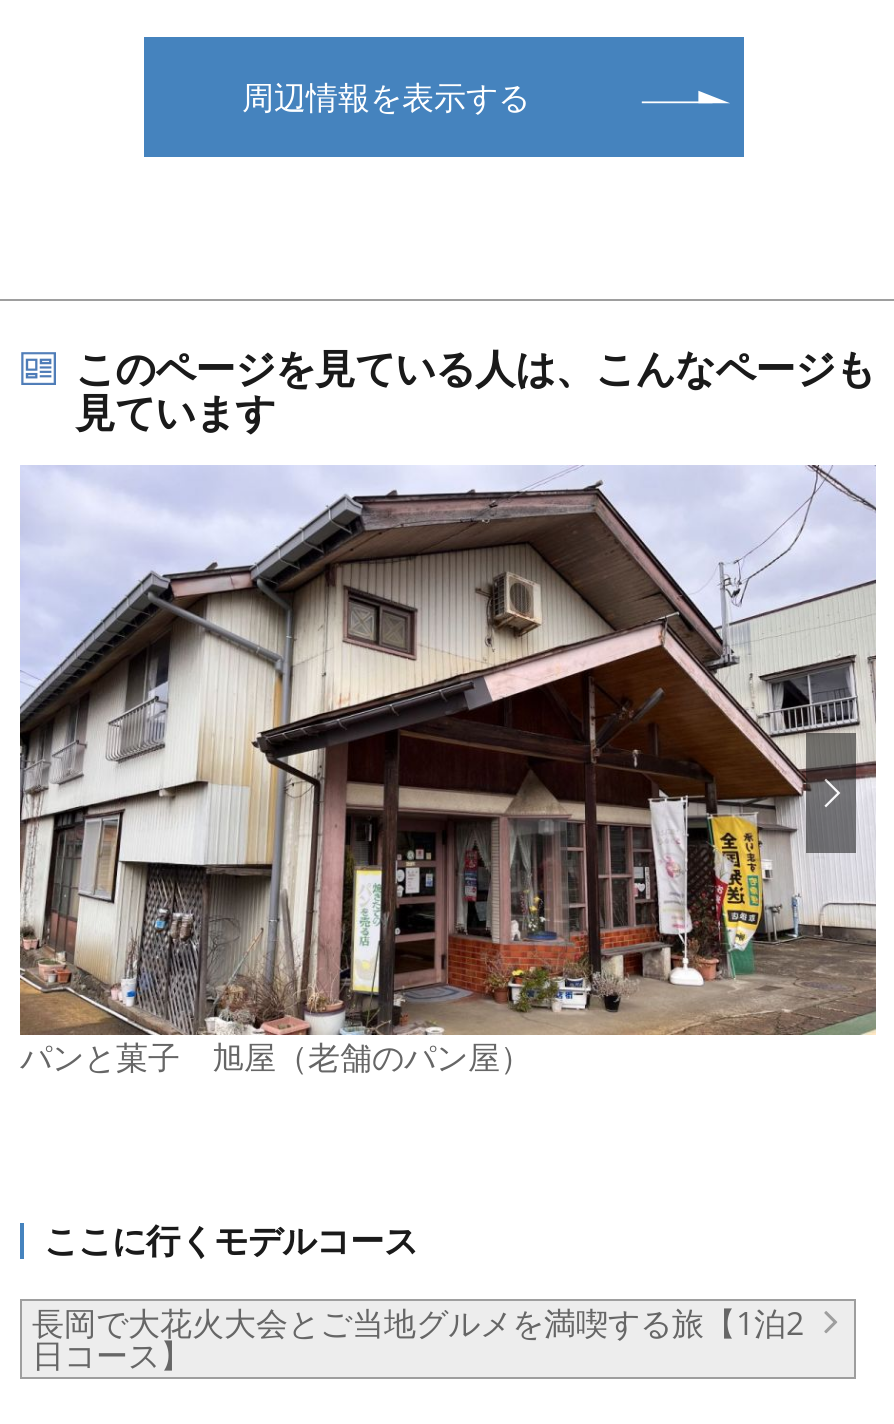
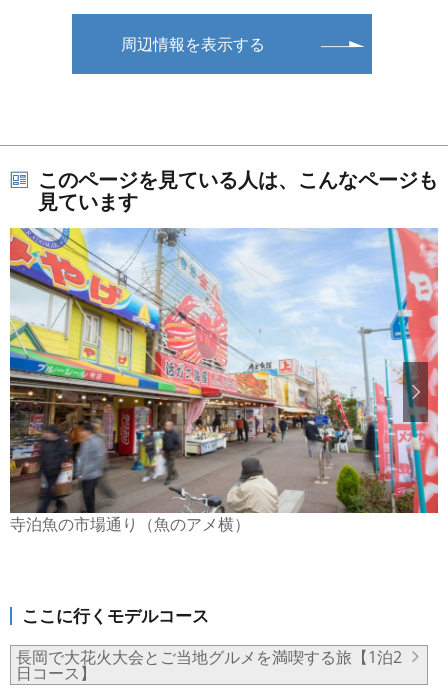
[18,465,876,1079] [image] | パンと菓子 旭屋（老舗のパン屋） -> [9,227,439,535] [image] | 寺泊魚の市場通り（魚のアメ横）

